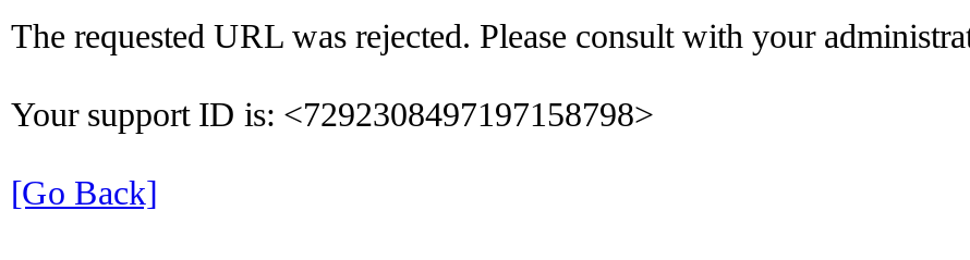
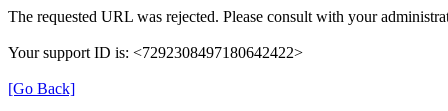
[11,96,654,133] Your support ID is: <7292308497197158798> -> [8,44,303,61] Your support ID is: <7292308497180642422>

